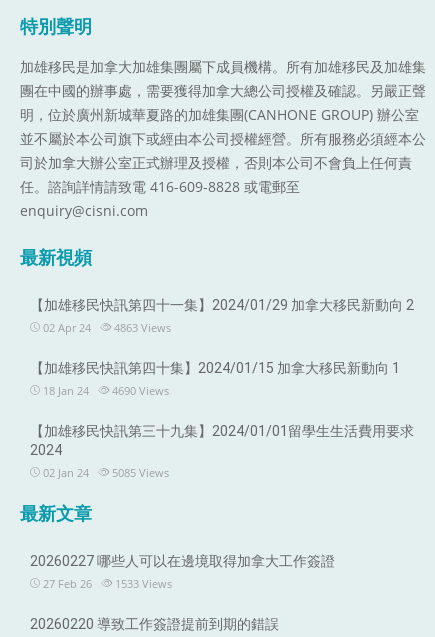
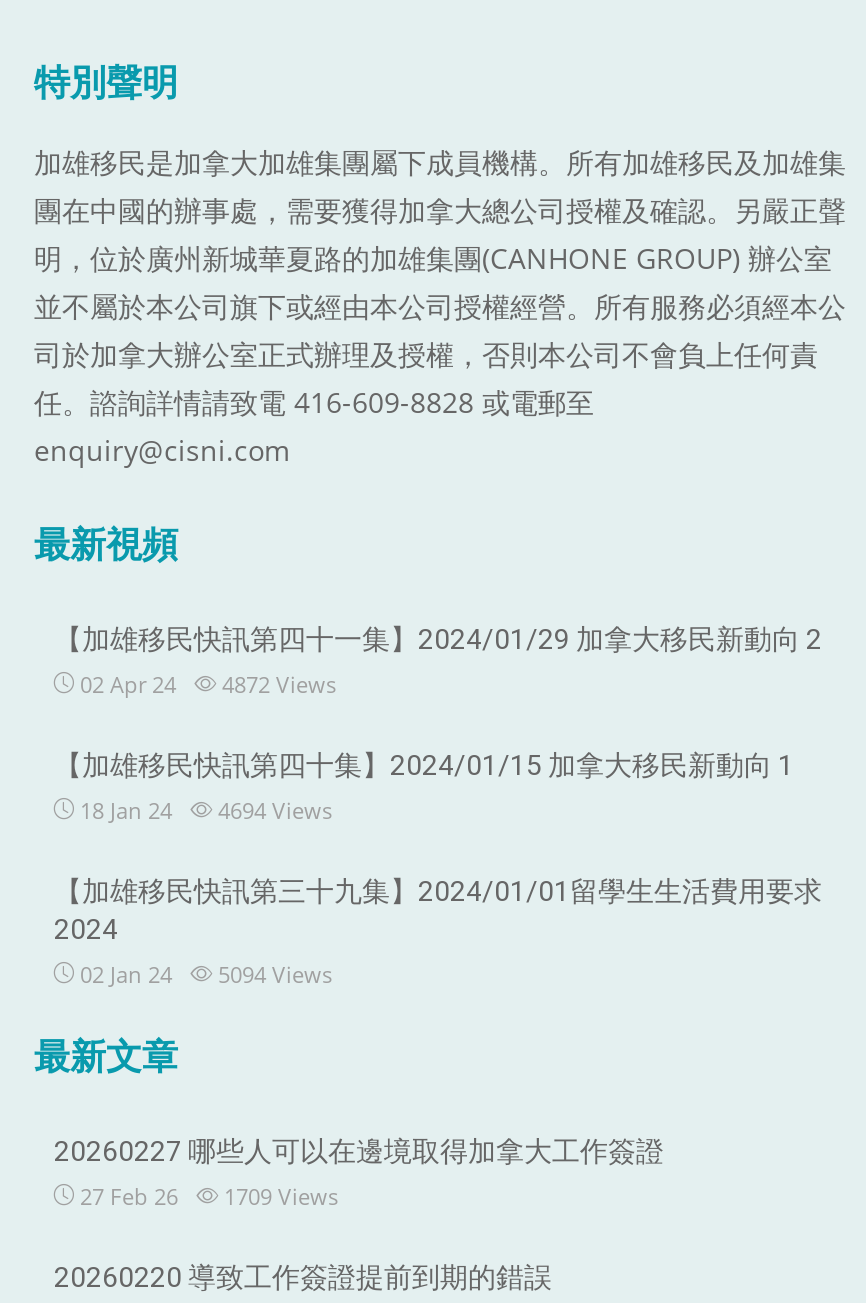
[43,320,171,335] 02 Apr 24 4863 Views -> [80,669,336,699] 02 Apr 24 4872 Views
[43,383,169,398] 18 Jan 24 4690 Views -> [80,795,332,825] 18 Jan 24 4694 Views
[43,465,169,480] 02 Jan 24 5085 Views -> [80,959,332,989] 02 Jan 24 5094 Views
[43,576,172,591] 27 Feb 26 1533 Views -> [80,1181,338,1211] 27 Feb 26 1709 Views

